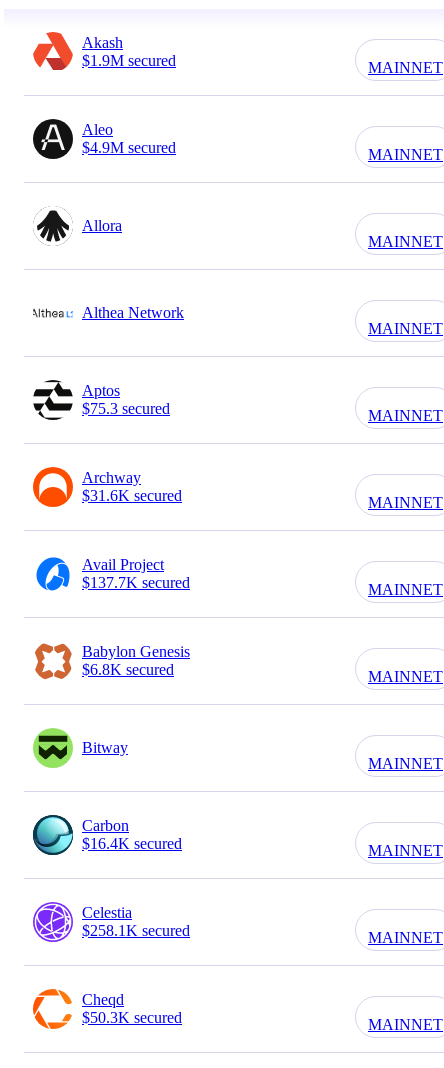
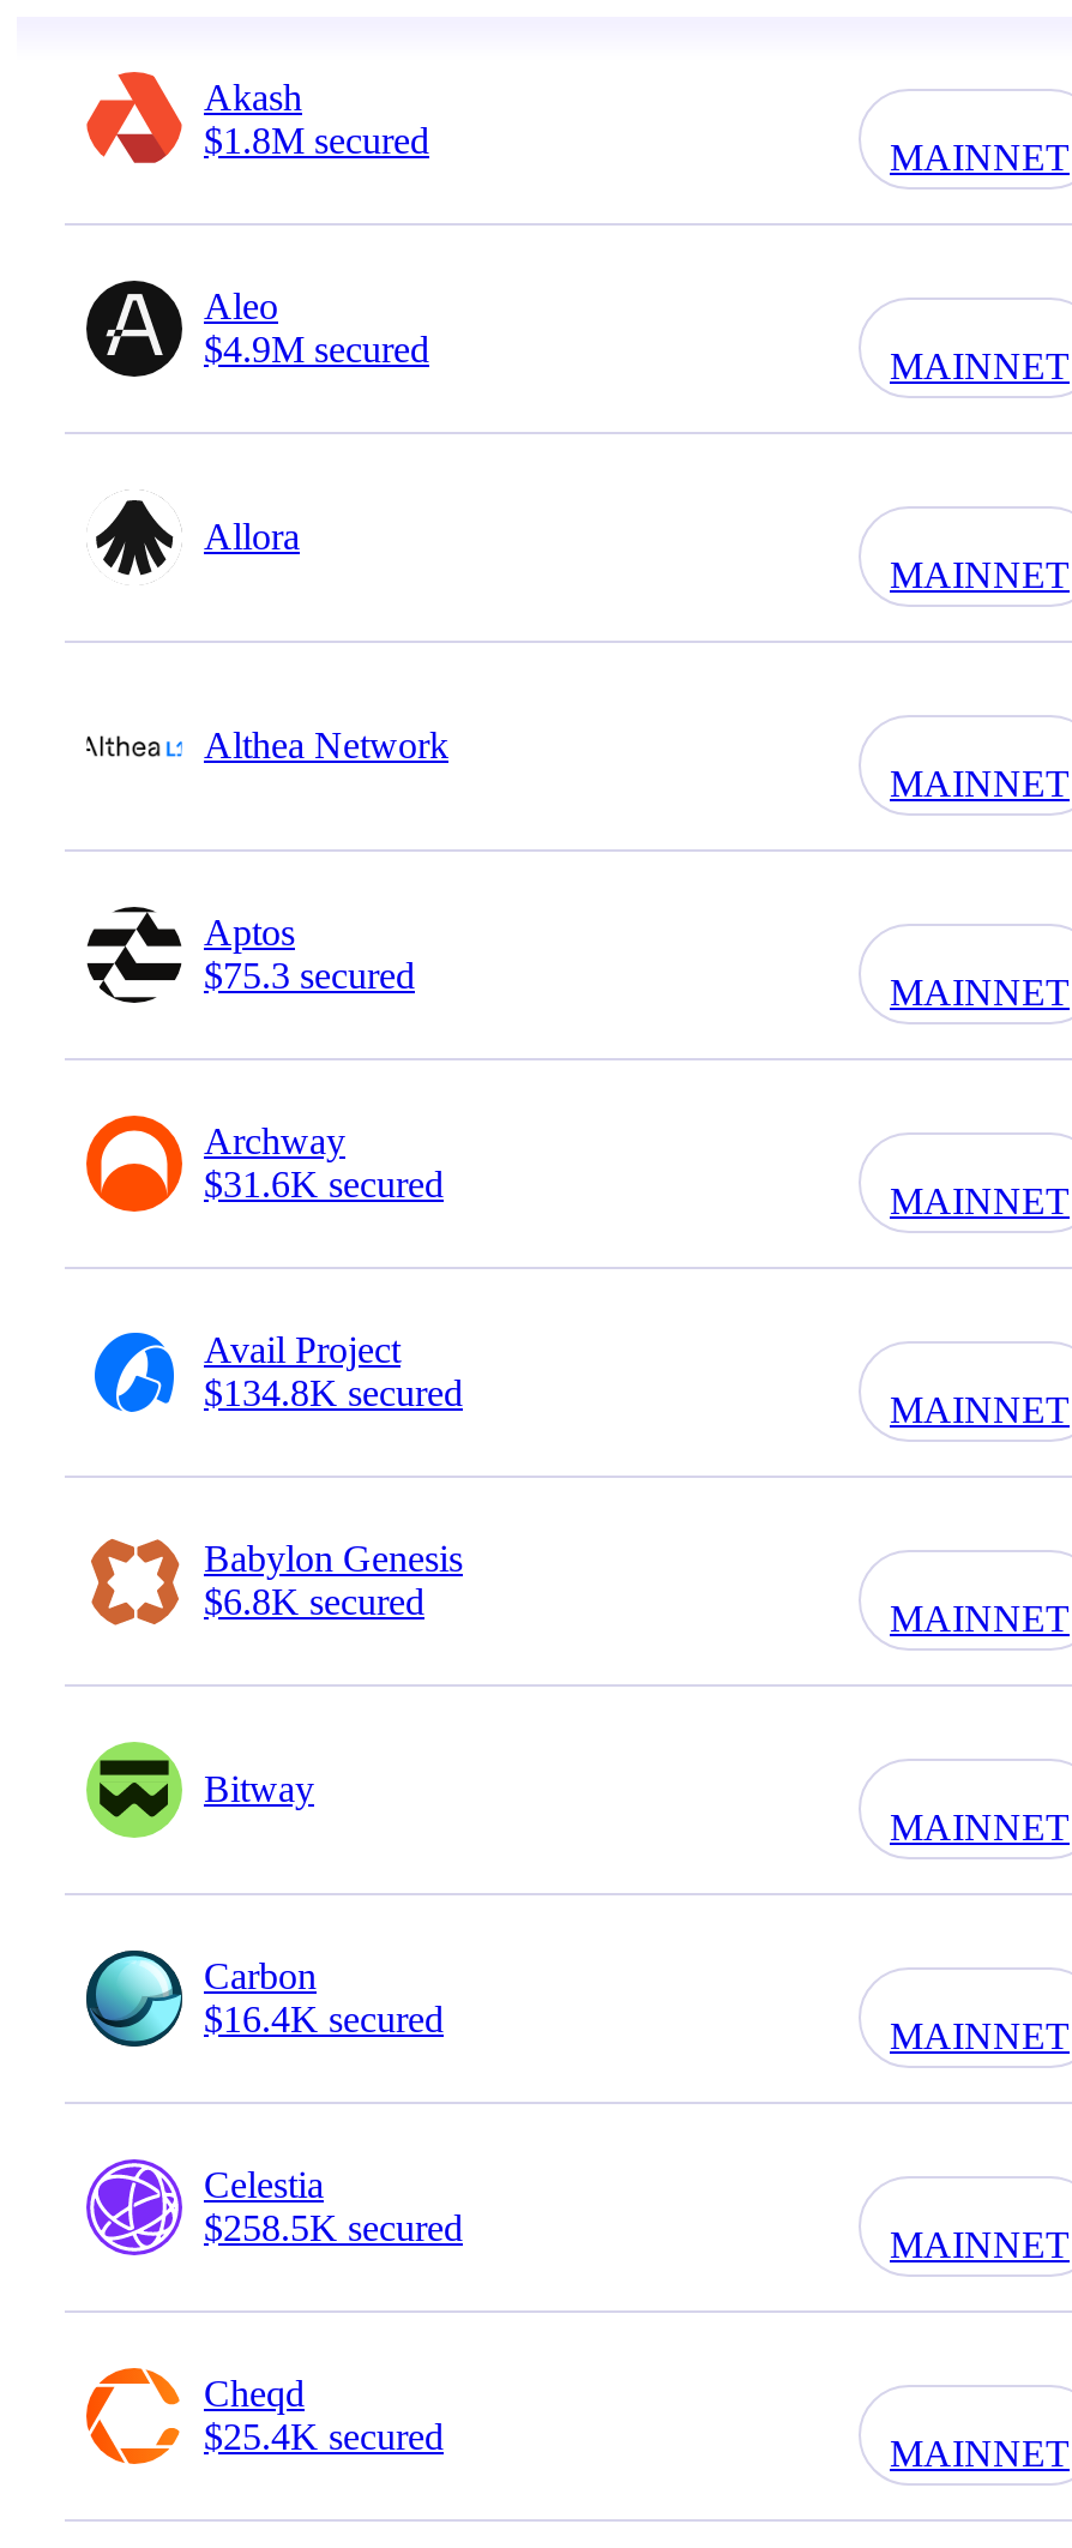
[82,52,176,69] $1.9M secured -> [204,120,429,161] $1.8M secured
[82,574,190,591] $137.7K secured -> [204,1372,463,1413] $134.8K secured
[82,922,190,939] $258.1K secured -> [204,2207,463,2248] $258.5K secured
[82,1009,182,1026] $50.3K secured -> [204,2416,444,2457] $25.4K secured

